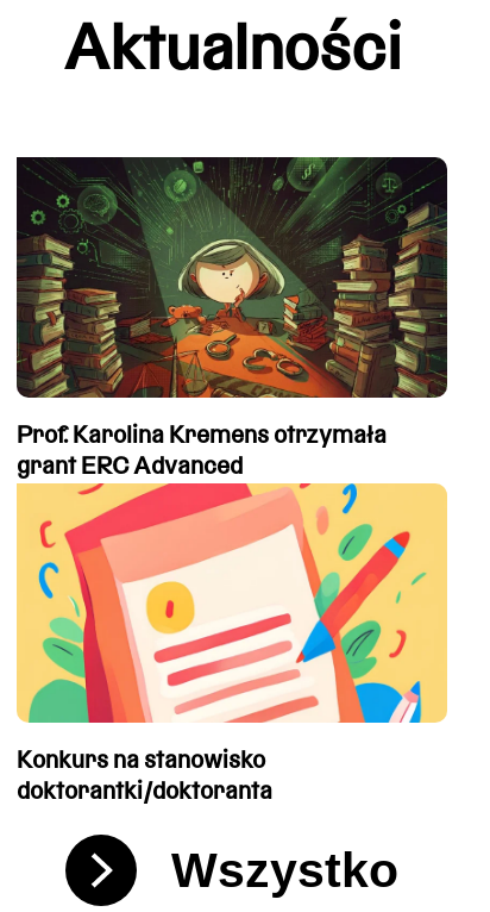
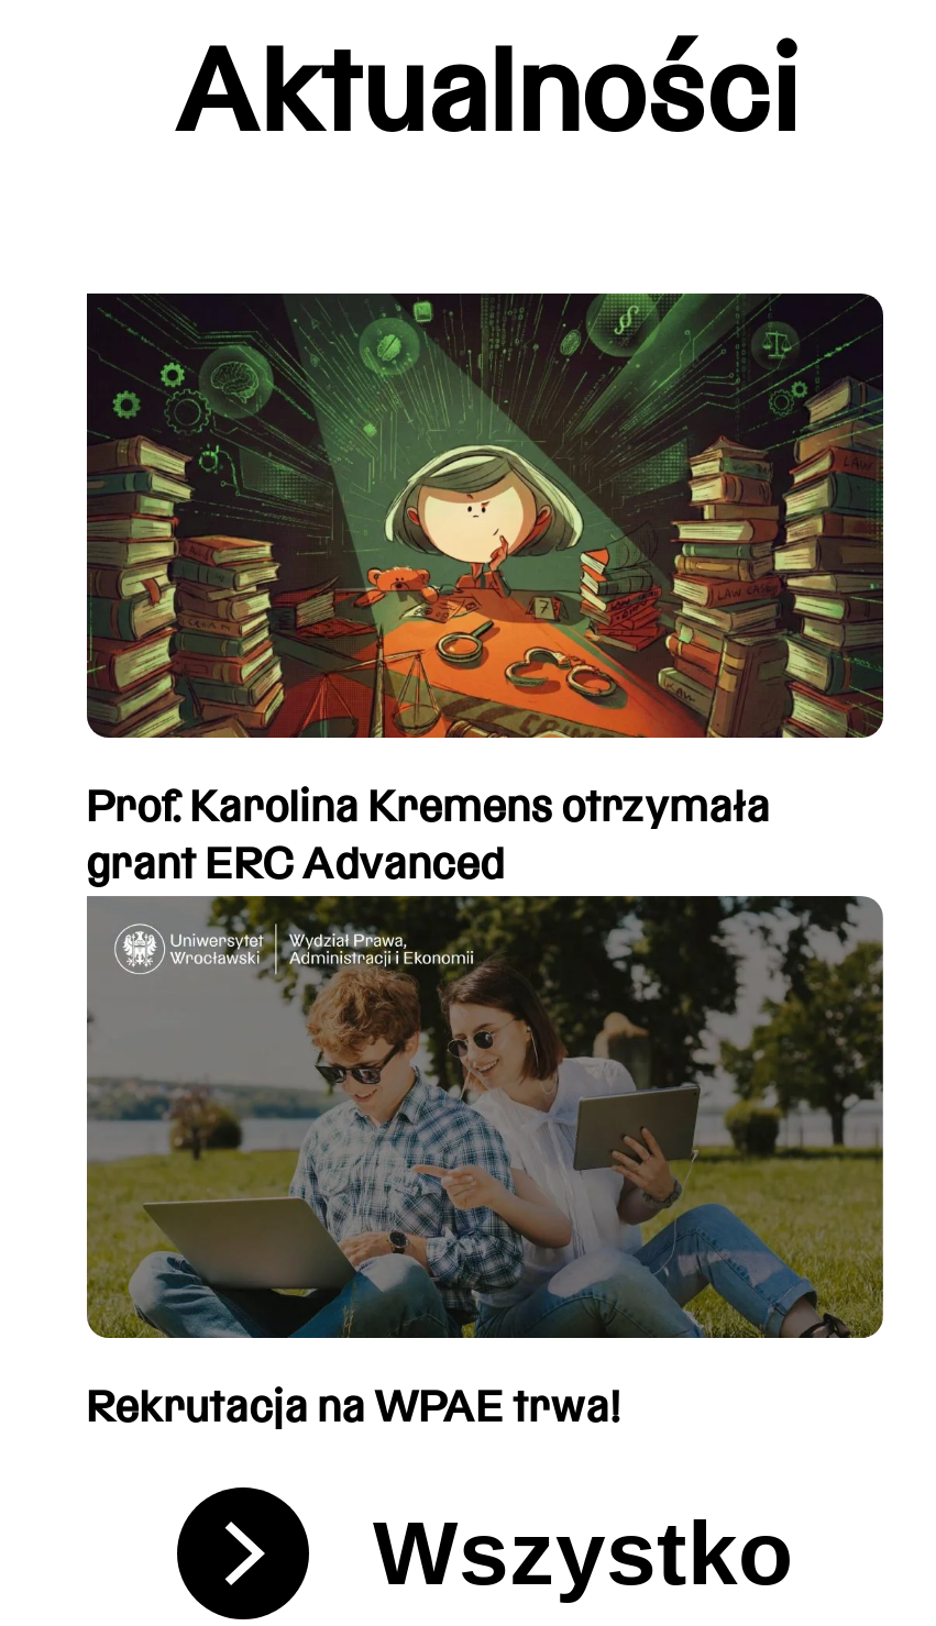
[15,482,448,803] [image] | Konkurs na stanowisko | doktorantki/doktoranta -> [85,894,885,1429] [image] | Rekrutacja na WPAE trwa!

